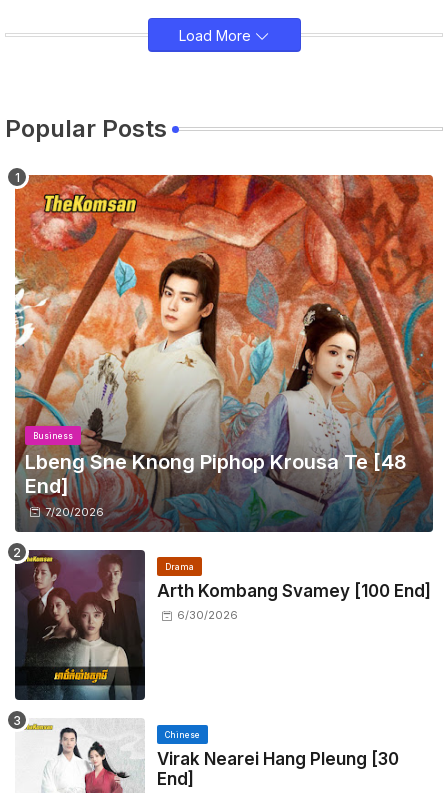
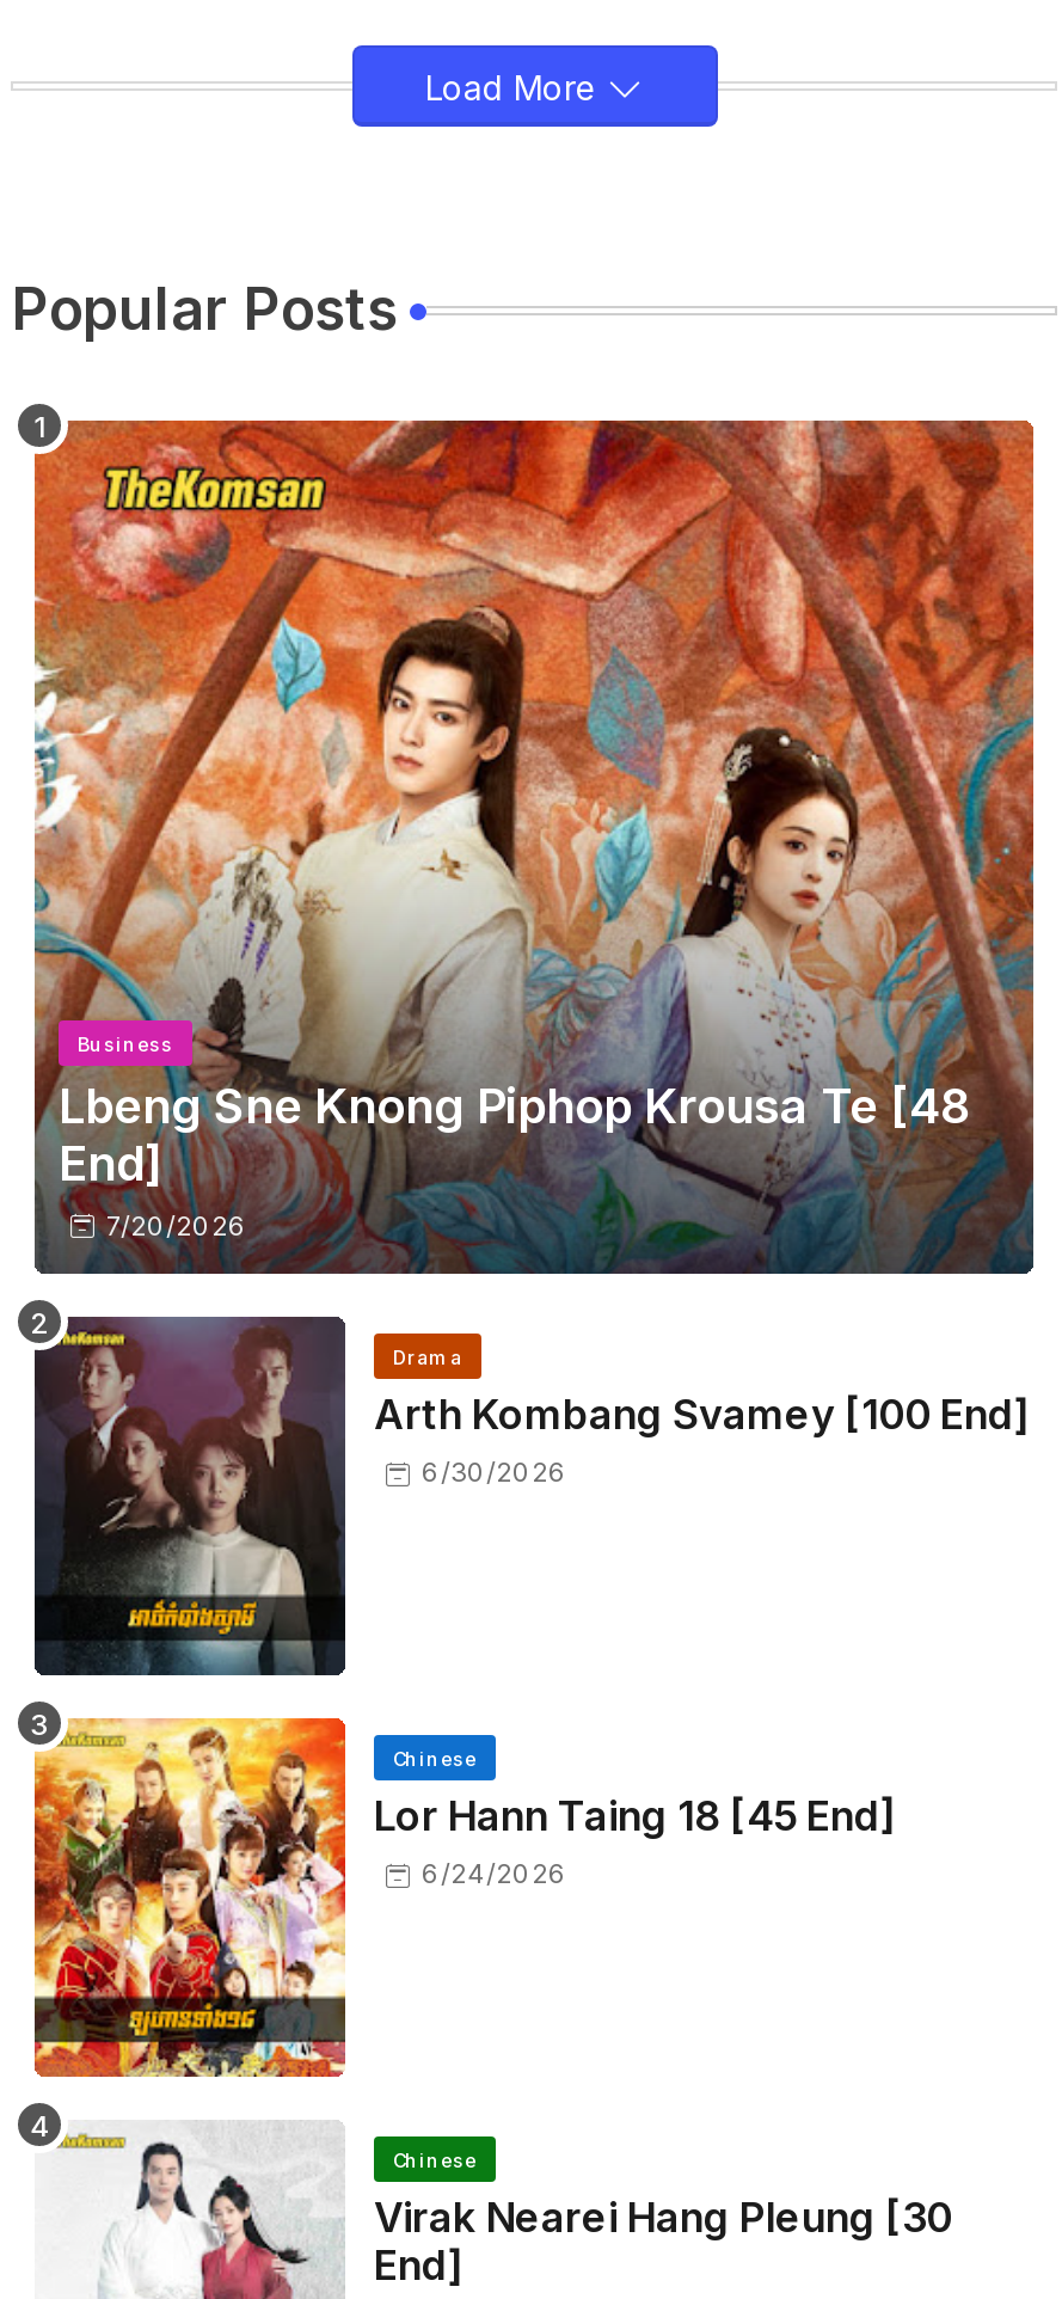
none -> [32,1716,895,2079] [image] | Lor Hann Taing 18 [45 End] | 6/24/2026
none -> [393,2148,477,2172] Chinese

